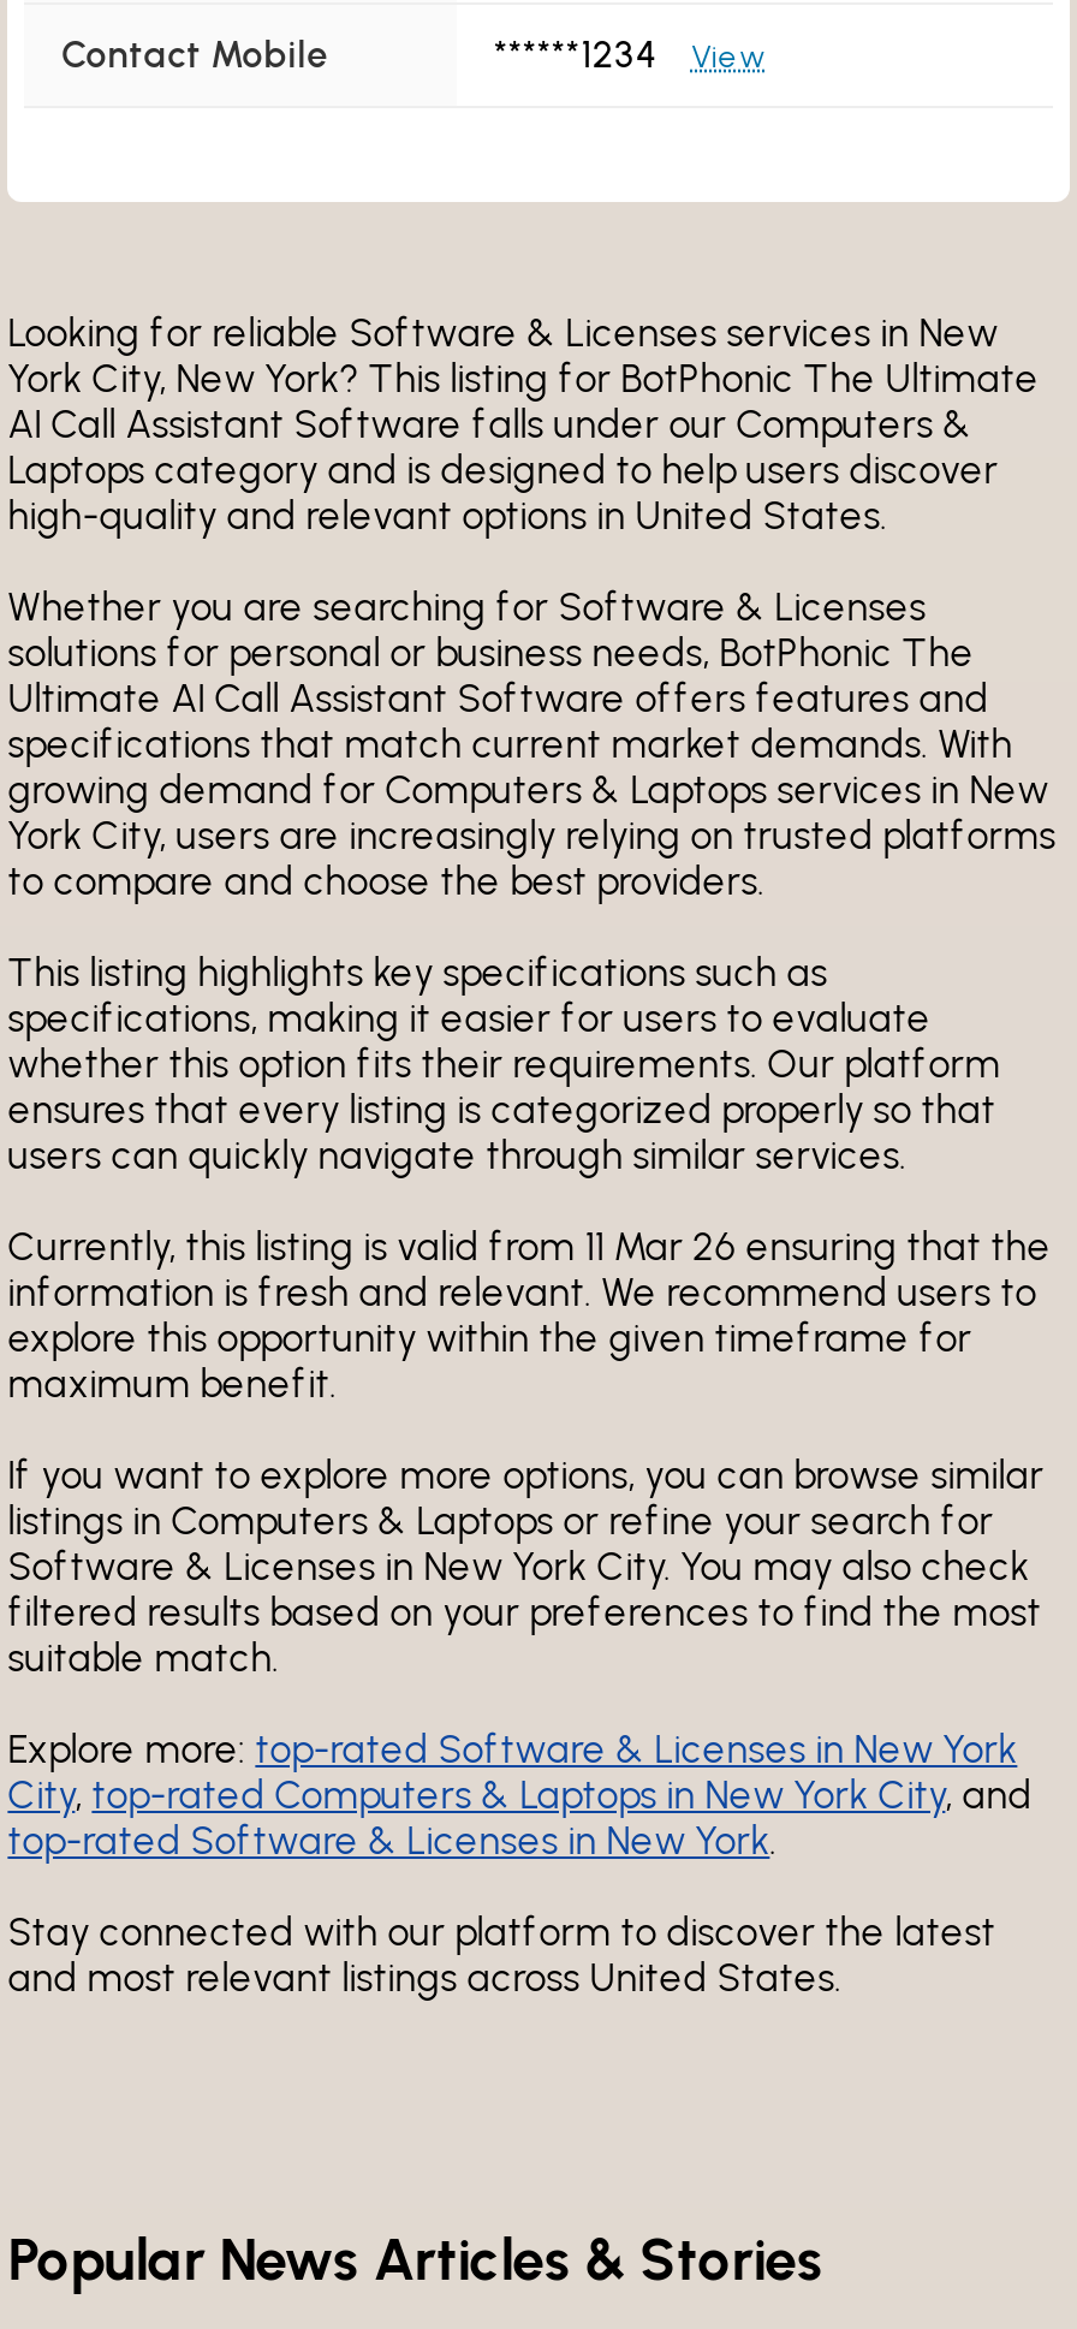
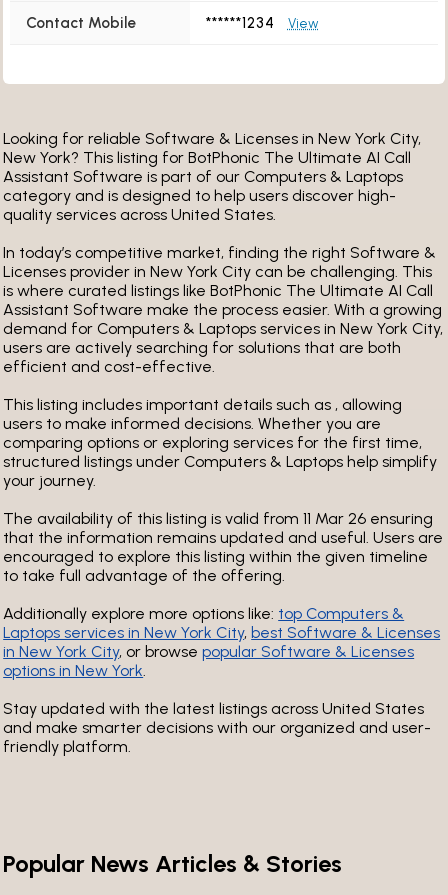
[8,310,1056,2000] Looking for reliable Software & Licenses services in New | York City, New York? This listing for BotPhonic The Ultimate | AI Call Assistant Software falls under our Computers & | Laptops category and is designed to help users discover | high-quality and relevant options in United States. | Whether you are searching for Software & Licenses | solutions for personal or business needs, BotPhonic The | Ultimate AI Call Assistant Software offers features and | specifications that match current market demands. With | growing demand for Computers & Laptops services in New | York City, users are increasingly relying on trusted platforms | to compare and choose the best providers. | This listing highlights key specifications such as | specifications, making it easier for users to evaluate | whether this option fits their requirements. Our platform | ensures that every listing is categorized properly so that | users can quickly navigate through similar services. | Currently, this listing is valid from 11 Mar 26 ensuring that the | information is fresh and relevant. We recommend users to | explore this opportunity within the given timeframe for | maximum benefit. | If you want to explore more options, you can browse similar | listings in Computers & Laptops or refine your search for | Software & Licenses in New York City. You may also check | filtered results based on your preferences to find the most | suitable match. | Explore more: top-rated Software & Licenses in New York | City, top-rated Computers & Laptops in New York City, and | top-rated Software & Licenses in New York. | Stay connected with our platform to discover the latest | and most relevant listings across United States. -> [3,129,443,756] Looking for reliable Software & Licenses in New York City, | New York? This listing for BotPhonic The Ultimate AI Call | Assistant Software is part of our Computers & Laptops | category and is designed to help users discover high- | quality services across United States. | In today’s competitive market, finding the right Software & | Licenses provider in New York City can be challenging. This | is where curated listings like BotPhonic The Ultimate AI Call | Assistant Software make the process easier. With a growing | demand for Computers & Laptops services in New York City, | users are actively searching for solutions that are both | efficient and cost-effective. | This listing includes important details such as , allowing | users to make informed decisions. Whether you are | comparing options or exploring services for the first time, | structured listings under Computers & Laptops help simplify | your journey. | The availability of this listing is valid from 11 Mar 26 ensuring | that the information remains updated and useful. Users are | encouraged to explore this listing within the given timeline | to take full advantage of the offering. | Additionally explore more options like: top Computers & | Laptops services in New York City, best Software & Licenses | in New York City, or browse popular Software & Licenses | options in New York. | Stay updated with the latest listings across United States | and make smarter decisions with our organized and user- | friendly platform.

